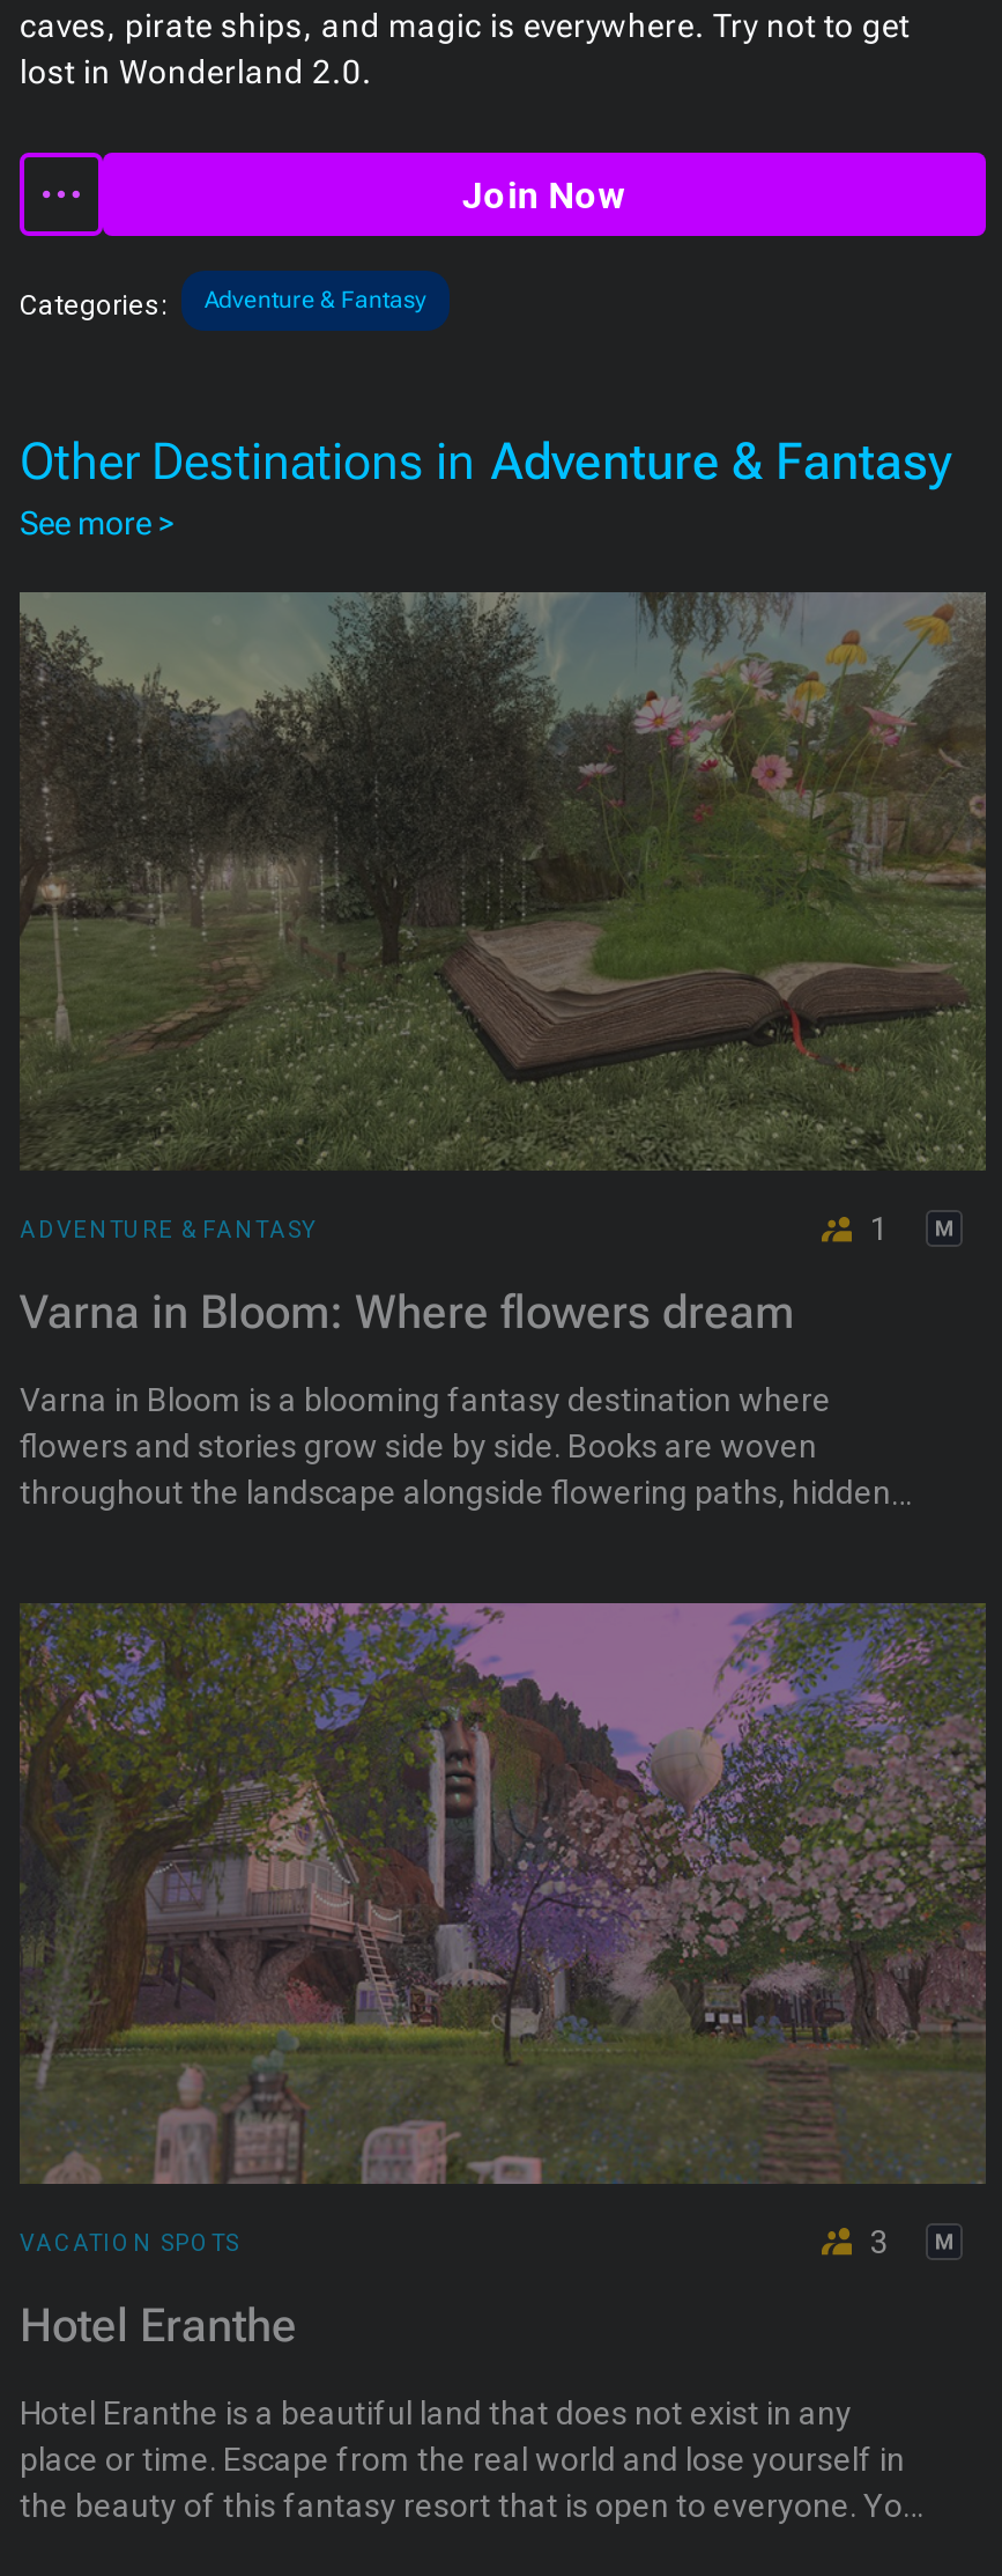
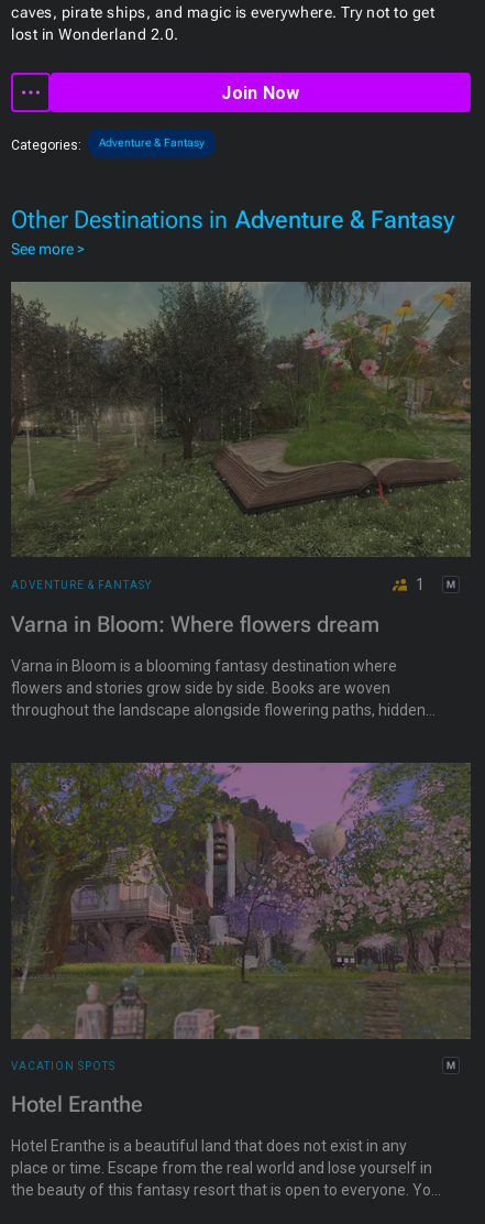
[870,2223,889,2260] 3 -> none

